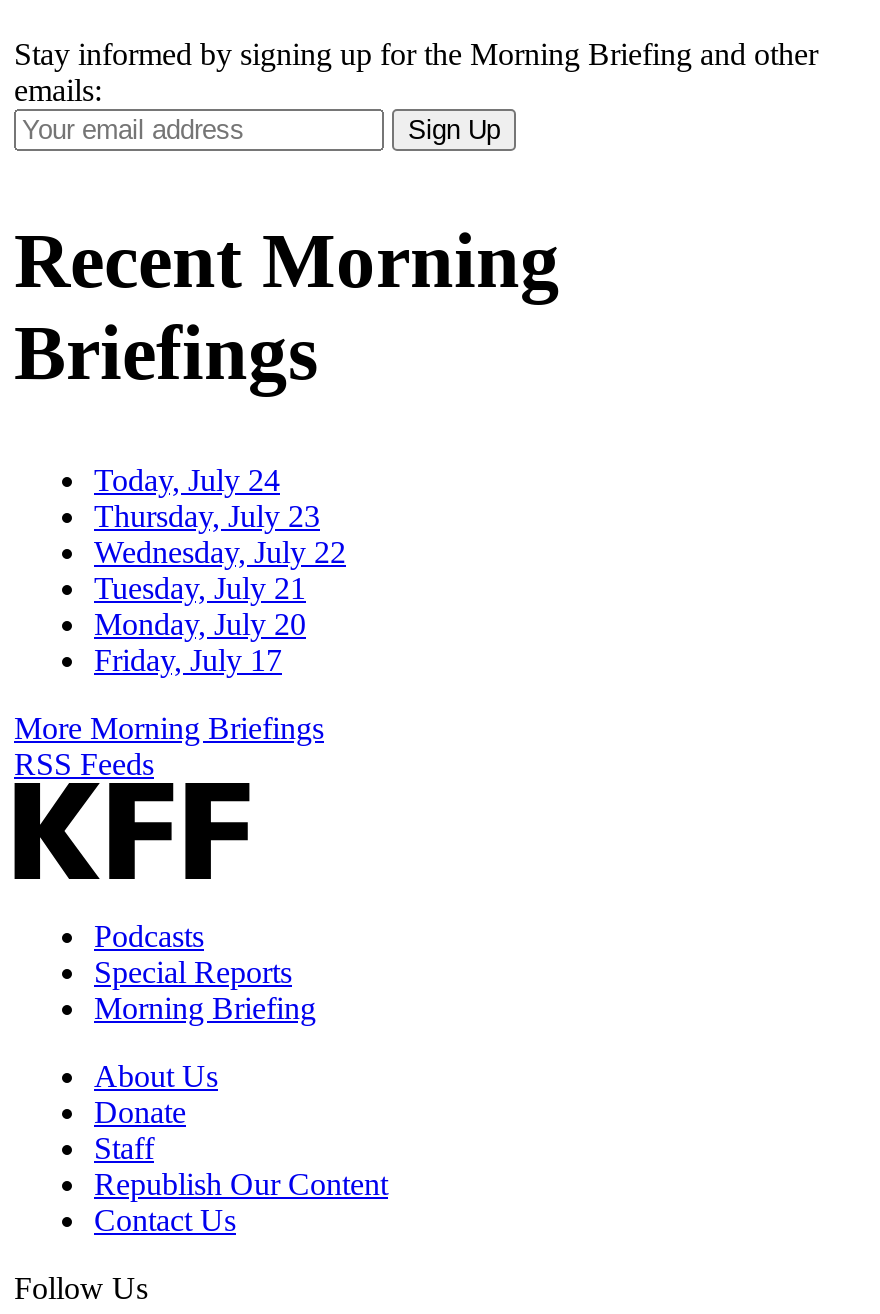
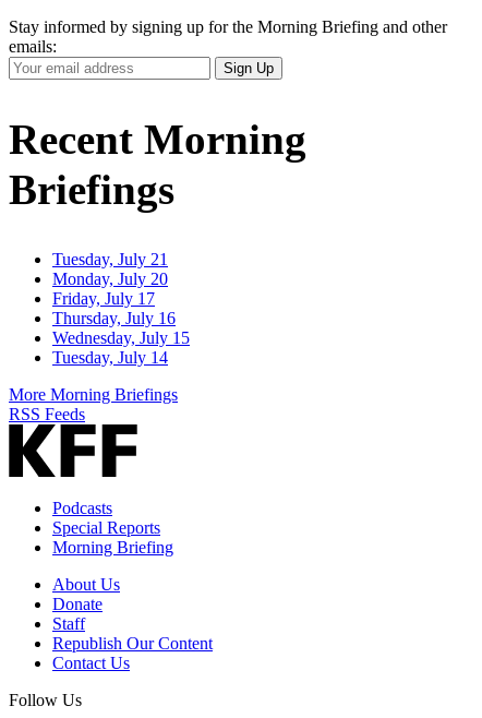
[94,463,346,569] Today, July 24 | Thursday, July 23 | Wednesday, July 22 -> none
moved [94,571,306,677] -> [52,250,168,308]: Tuesday, July 21 | Monday, July 20 | Friday, July 17
none -> [52,309,190,367] Thursday, July 16 | Wednesday, July 15 | Tuesday, July 14

